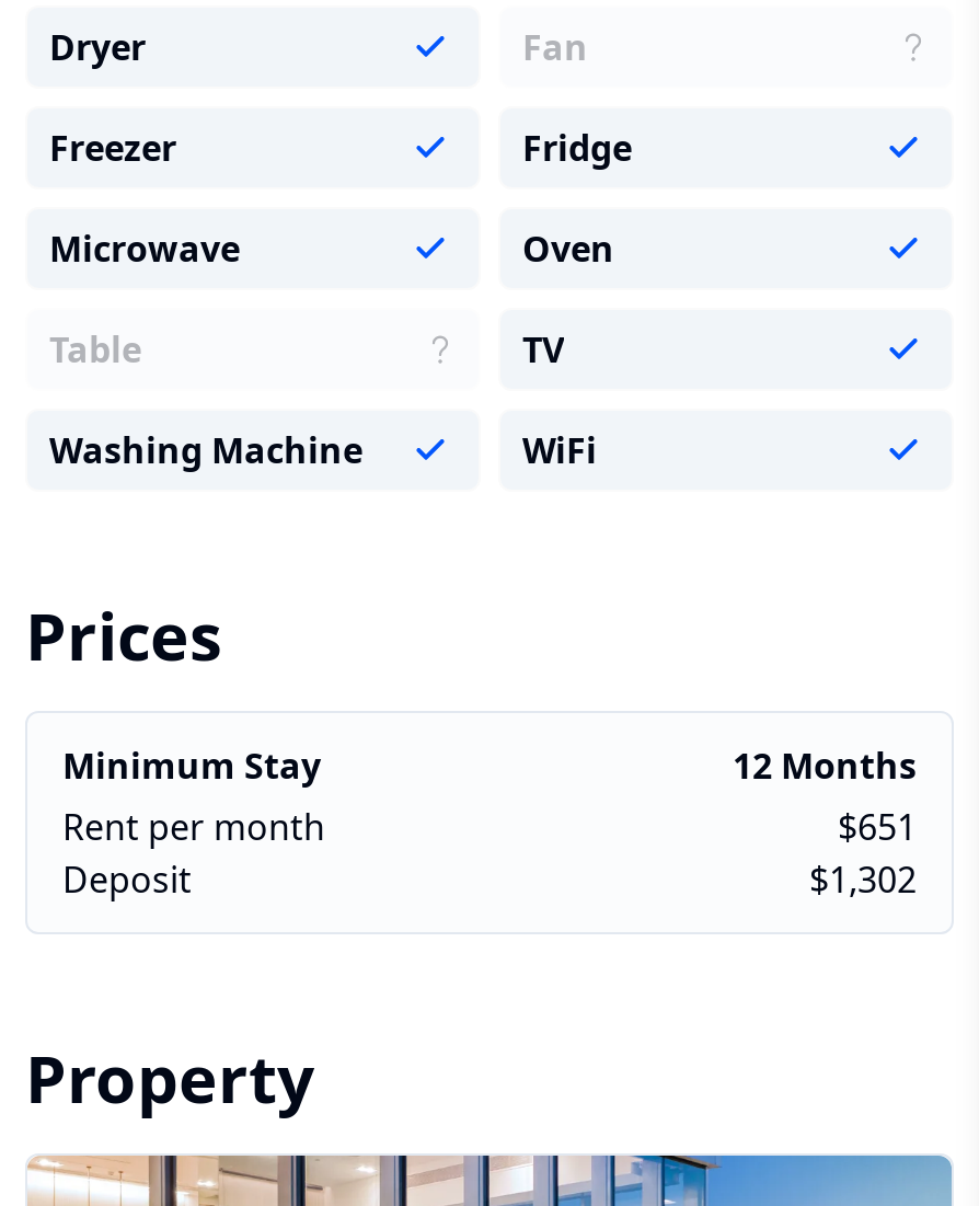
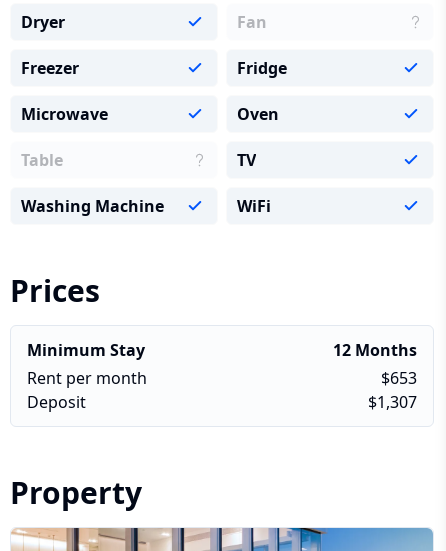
[838,803,917,851] $651 -> [381,367,417,389] $653
[809,855,917,904] $1,302 -> [368,391,417,413] $1,307

